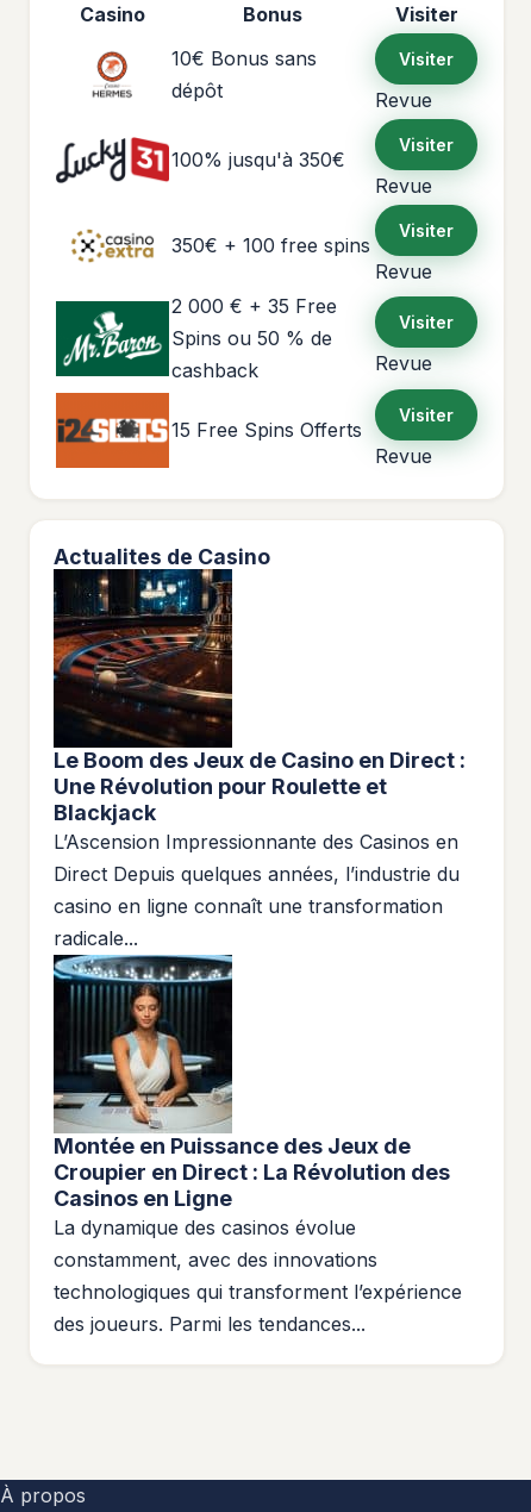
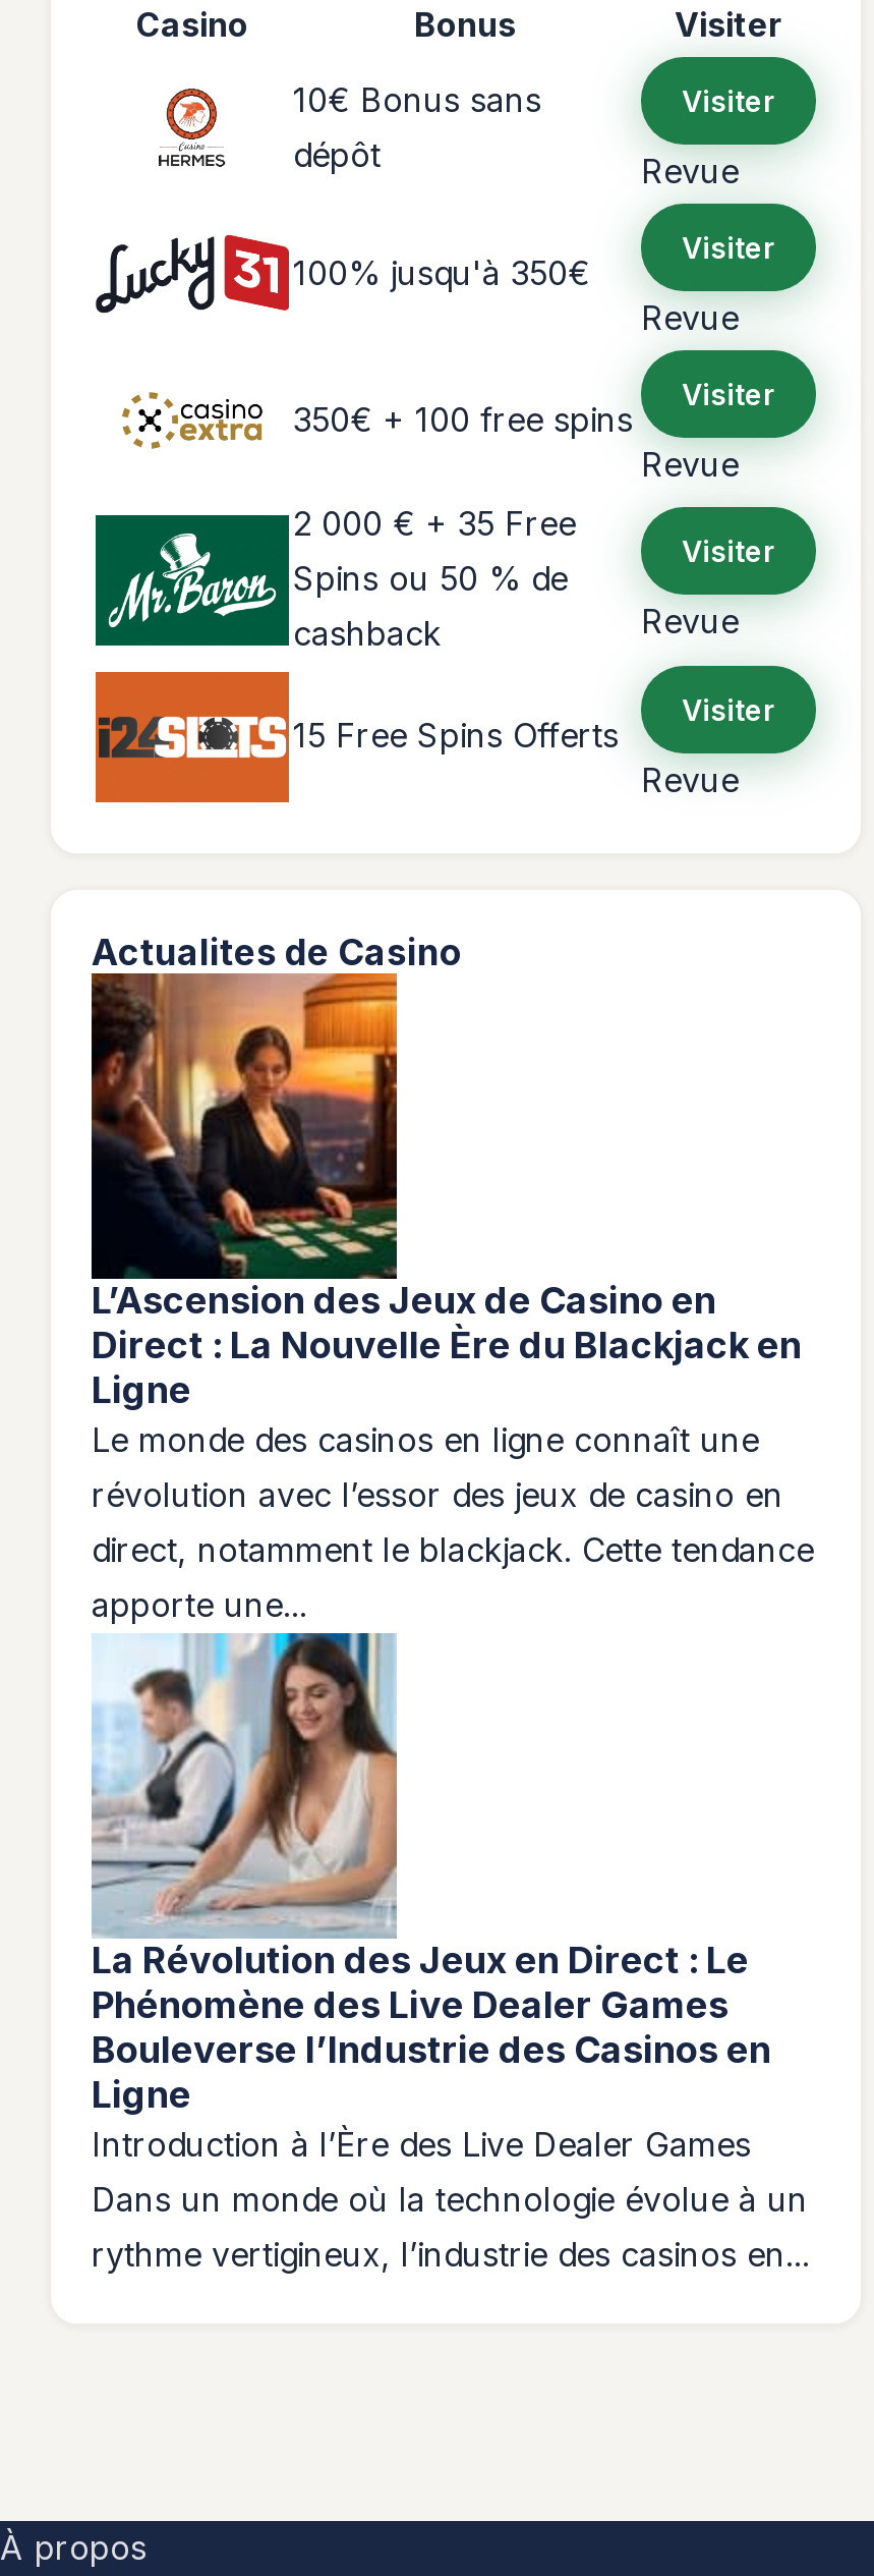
[52,573,466,950] [image] | Le Boom des Jeux de Casino en Direct : | Une Révolution pour Roulette et | Blackjack | L’Ascension Impressionnante des Casinos en | Direct Depuis quelques années, l’industrie du | casino en ligne connaît une transformation | radicale... -> [92,979,814,1625] [image] | L’Ascension des Jeux de Casino en | Direct : La Nouvelle Ère du Blackjack en | Ligne | Le monde des casinos en ligne connaît une | révolution avec l’essor des jeux de casino en | direct, notamment le blackjack. Cette tendance | apporte une...
[52,955,462,1336] [image] | Montée en Puissance des Jeux de | Croupier en Direct : La Révolution des | Casinos en Ligne | La dynamique des casinos évolue | constamment, avec des innovations | technologiques qui transforment l’expérience | des joueurs. Parmi les tendances... -> [92,1631,810,2275] [image] | La Révolution des Jeux en Direct : Le | Phénomène des Live Dealer Games | Bouleverse l’Industrie des Casinos en | Ligne | Introduction à l’Ère des Live Dealer Games | Dans un monde où la technologie évolue à un | rythme vertigineux, l’industrie des casinos en...

